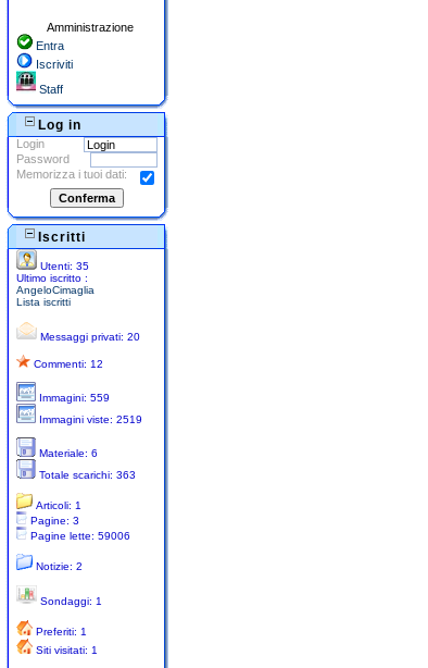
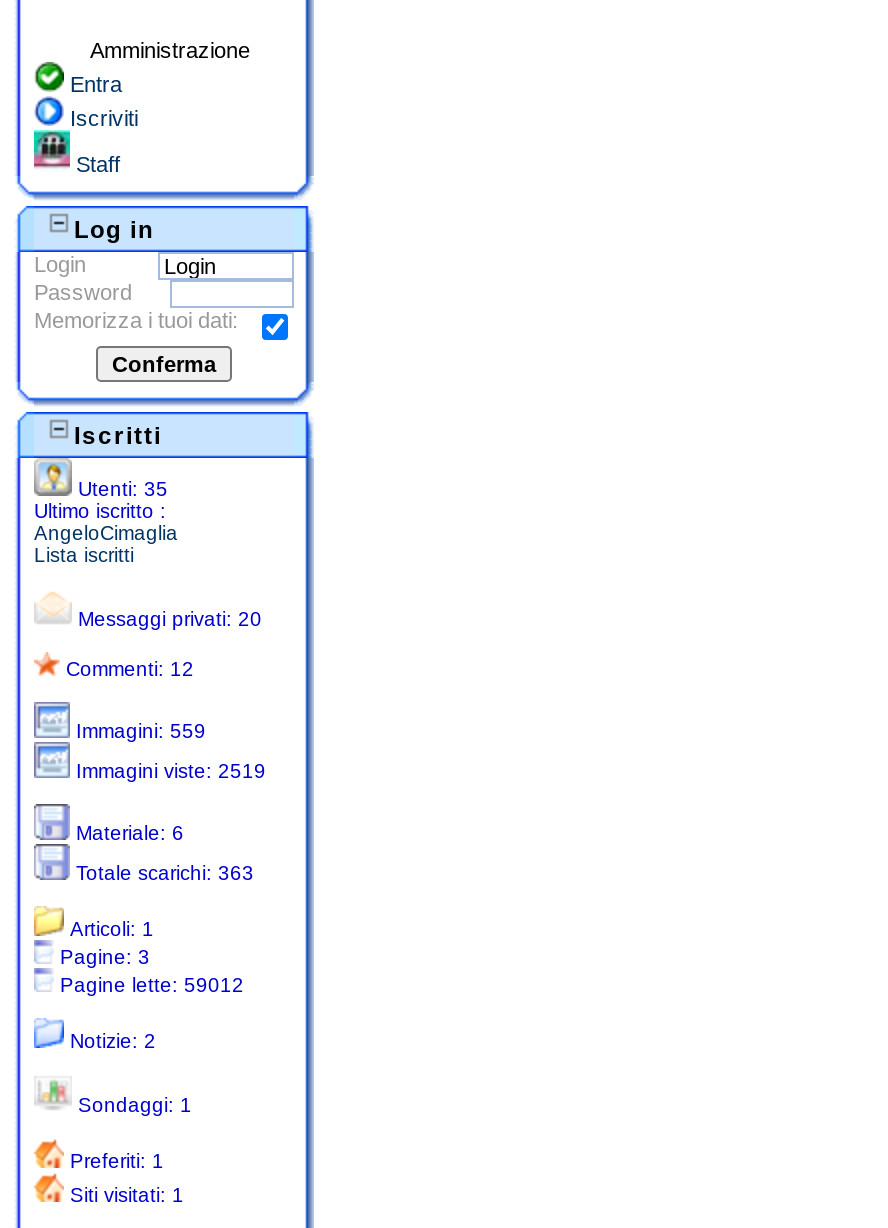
[27,530,130,542] Pagine lette: 59006 -> [54,974,244,996] Pagine lette: 59012

